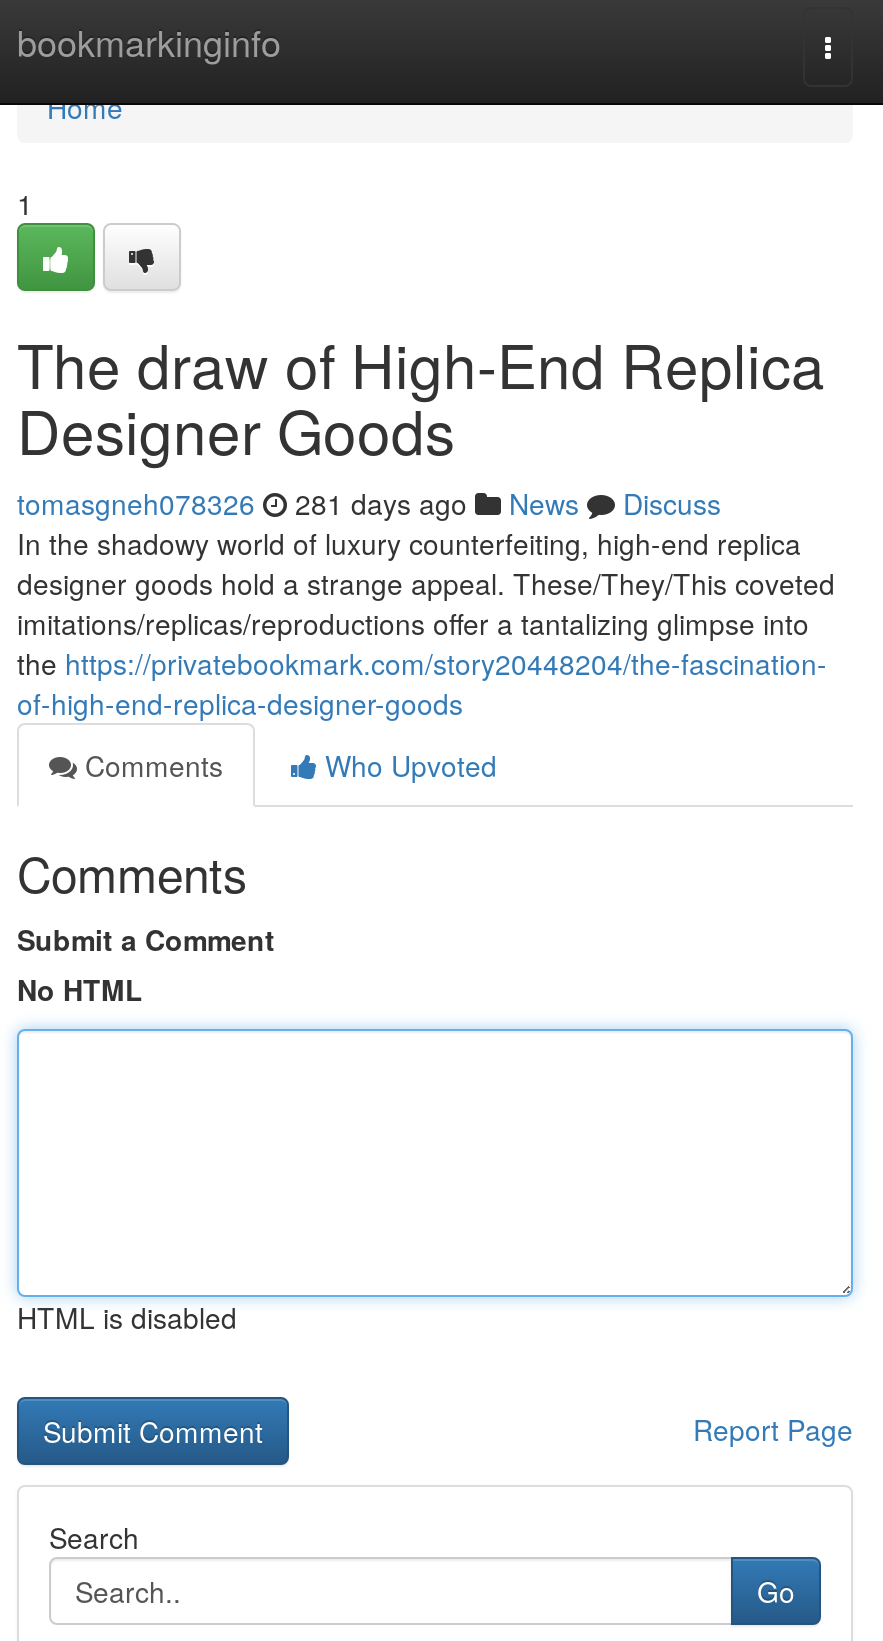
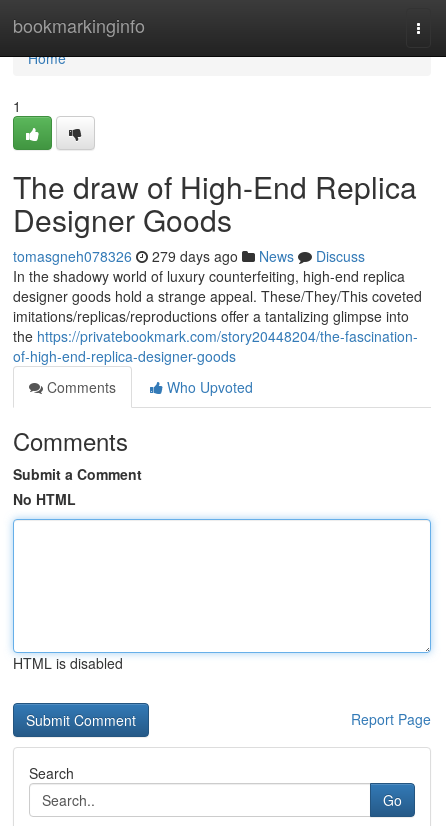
[17,483,721,523] tomasgneh078326 281 days ago News Discuss -> [13,246,365,266] tomasgneh078326 279 days ago News Discuss

